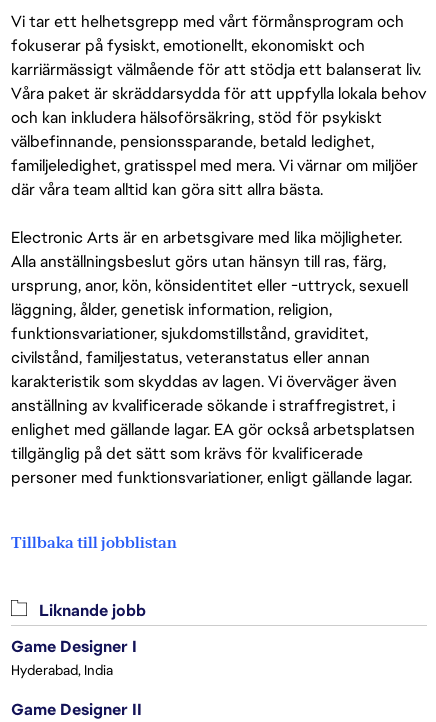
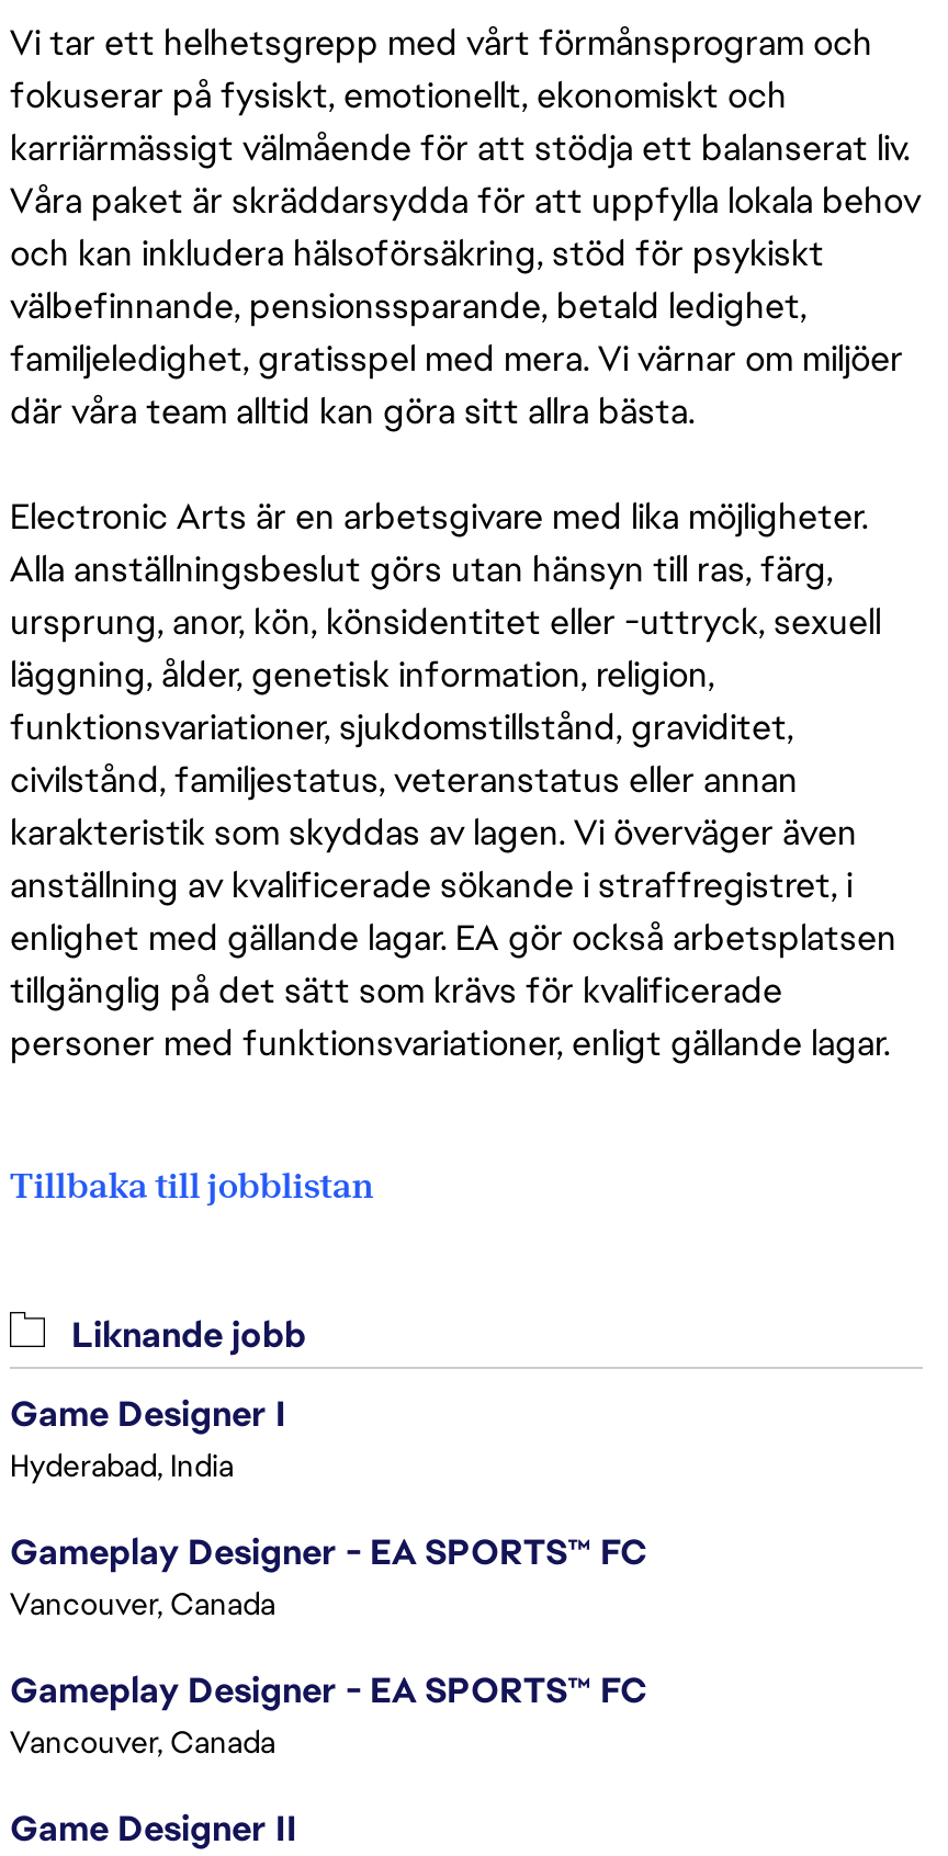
none -> [10,1529,646,1762] Gameplay Designer - EA SPORTS™ FC | Vancouver, Canada | Gameplay Designer - EA SPORTS™ FC | Vancouver, Canada

